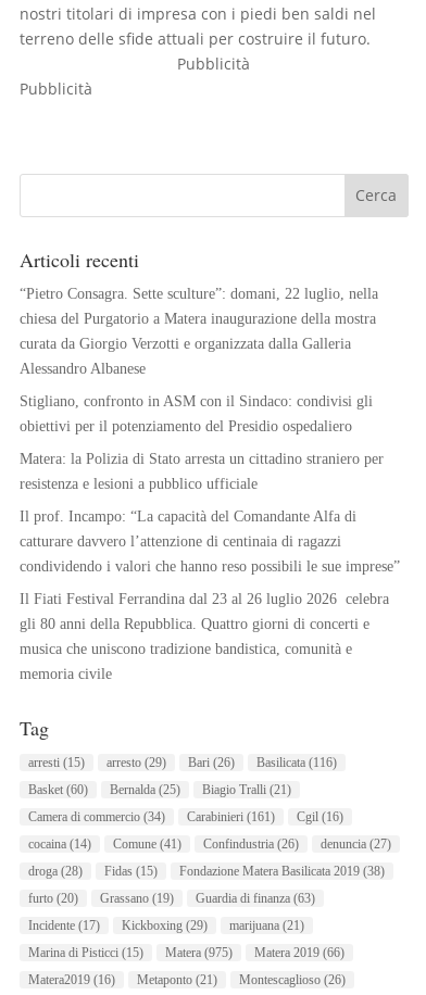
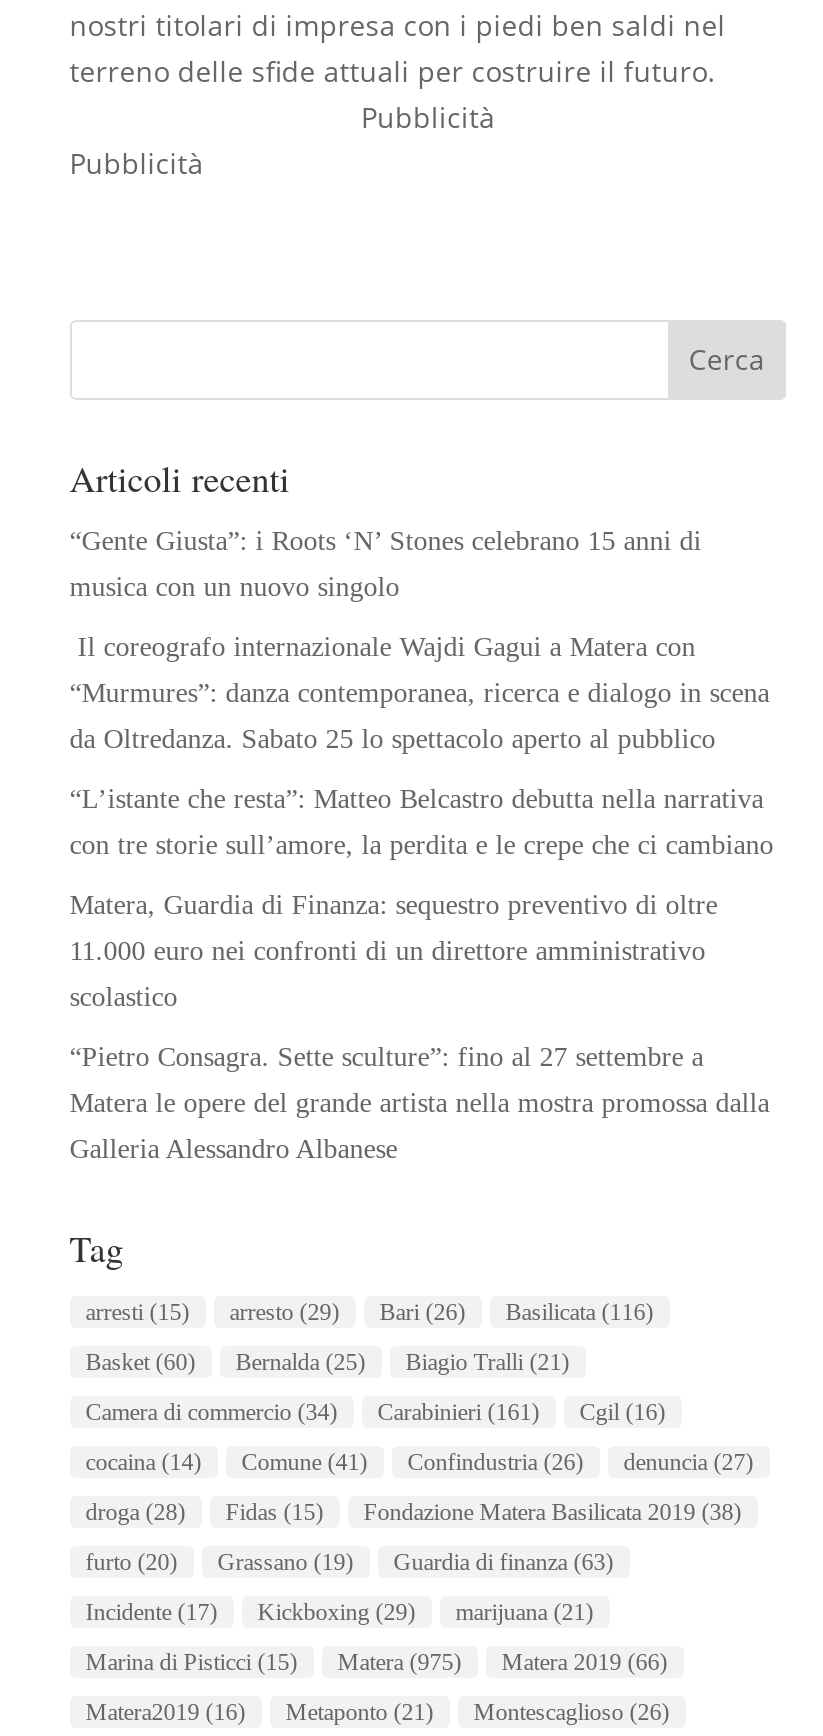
[19,285,400,682] “Pietro Consagra. Sette sculture”: domani, 22 luglio, nella | chiesa del Purgatorio a Matera inaugurazione della mostra | curata da Giorgio Verzotti e organizzata dalla Galleria | Alessandro Albanese | Stigliano, confronto in ASM con il Sindaco: condivisi gli | obiettivi per il potenziamento del Presidio ospedaliero | Matera: la Polizia di Stato arresta un cittadino straniero per | resistenza e lesioni a pubblico ufficiale | Il prof. Incampo: “La capacità del Comandante Alfa di | catturare davvero l’attenzione di centinaia di ragazzi | condividendo i valori che hanno reso possibili le sue imprese” | Il Fiati Festival Ferrandina dal 23 al 26 luglio 2026 celebra | gli 80 anni della Repubblica. Quattro giorni di concerti e | musica che uniscono tradizione bandistica, comunità e | memoria civile -> [70,525,774,1163] “Gente Giusta”: i Roots ‘N’ Stones celebrano 15 anni di | musica con un nuovo singolo | Il coreografo internazionale Wajdi Gagui a Matera con | “Murmures”: danza contemporanea, ricerca e dialogo in scena | da Oltredanza. Sabato 25 lo spettacolo aperto al pubblico | “L’istante che resta”: Matteo Belcastro debutta nella narrativa | con tre storie sull’amore, la perdita e le crepe che ci cambiano | Matera, Guardia di Finanza: sequestro preventivo di oltre | 11.000 euro nei confronti di un direttore amministrativo | scolastico | “Pietro Consagra. Sette sculture”: fino al 27 settembre a | Matera le opere del grande artista nella mostra promossa dalla | Galleria Alessandro Albanese

